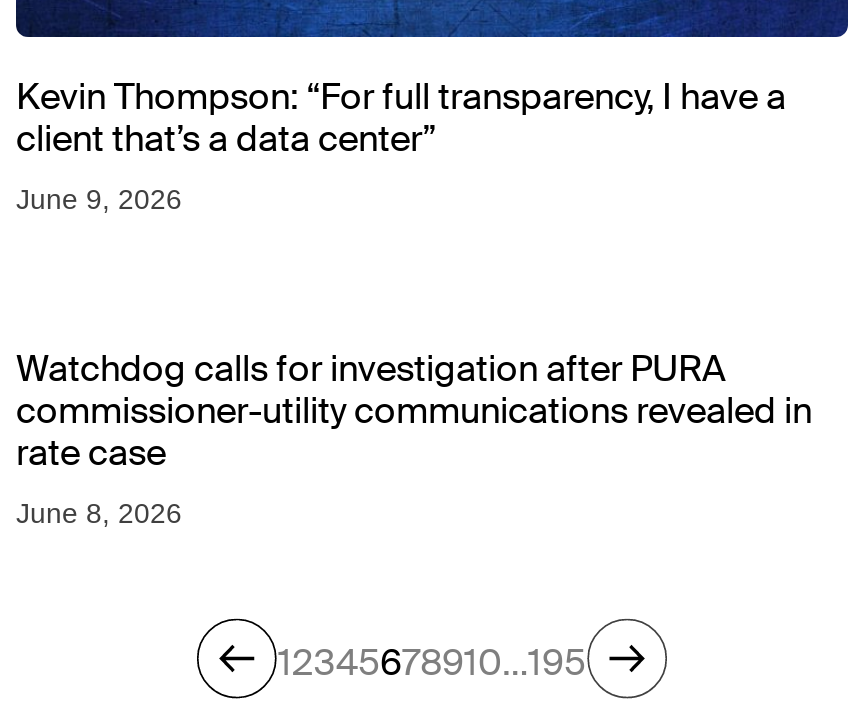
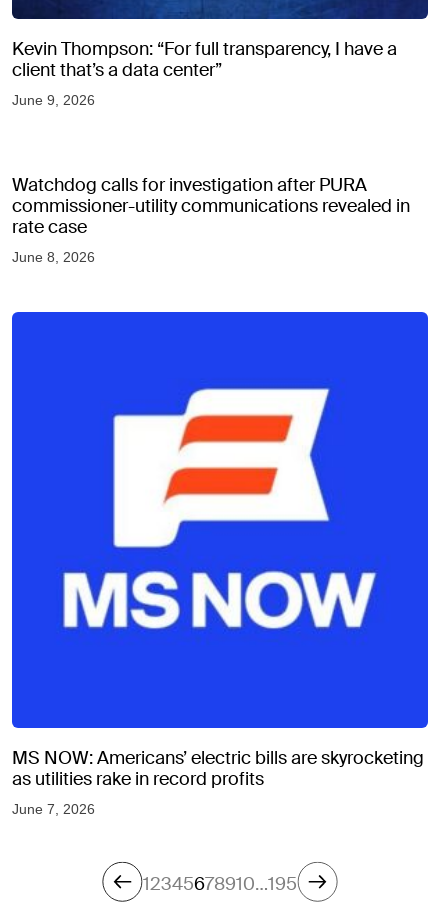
none -> [11,309,429,817] [image] | MS NOW: Americans’ electric bills are skyrocketing | as utilities rake in record profits | June 7, 2026

